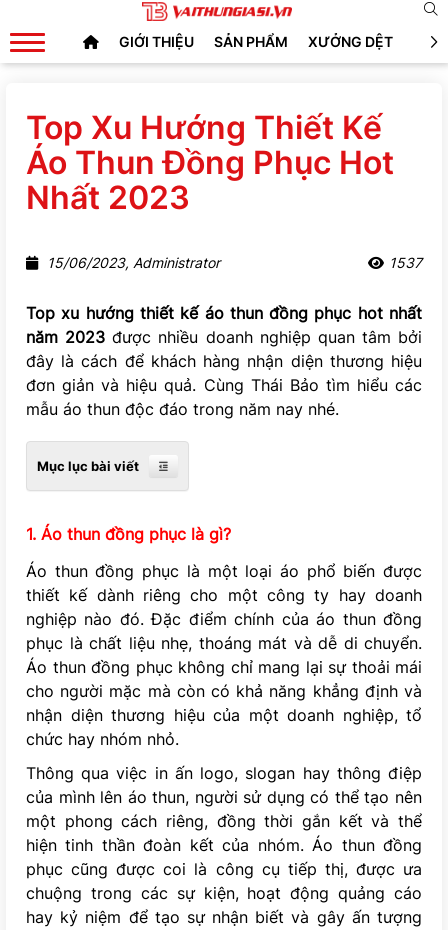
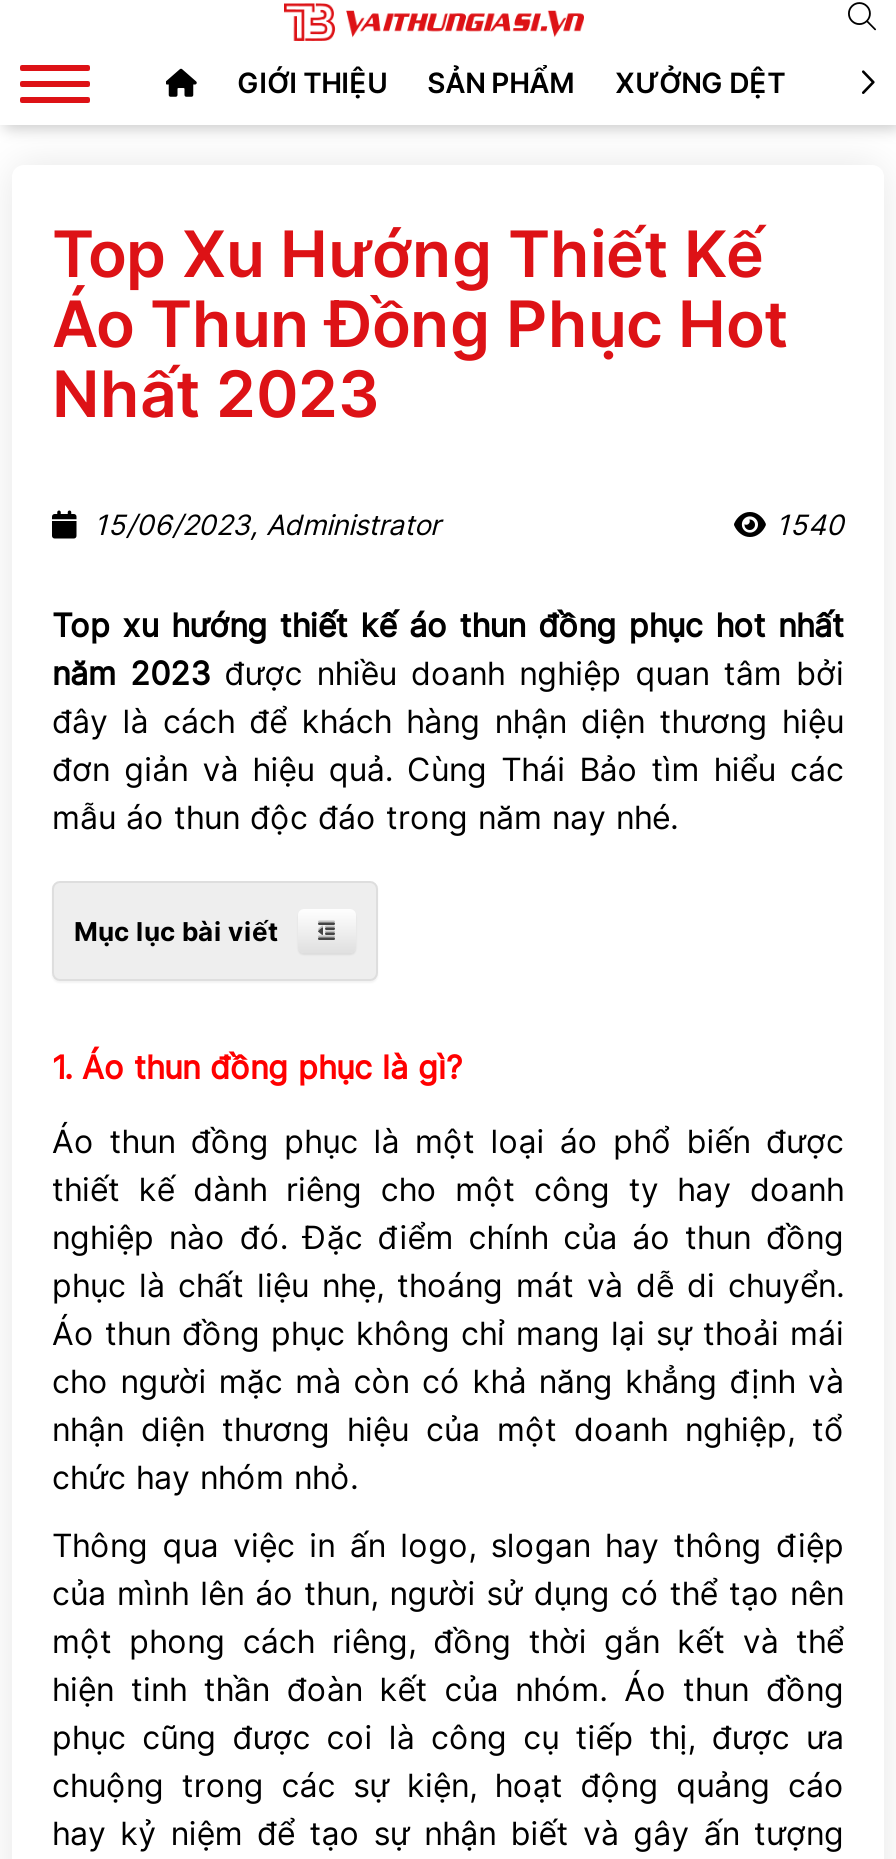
[389,254,422,271] 1537 -> [776,507,844,541] 1540

